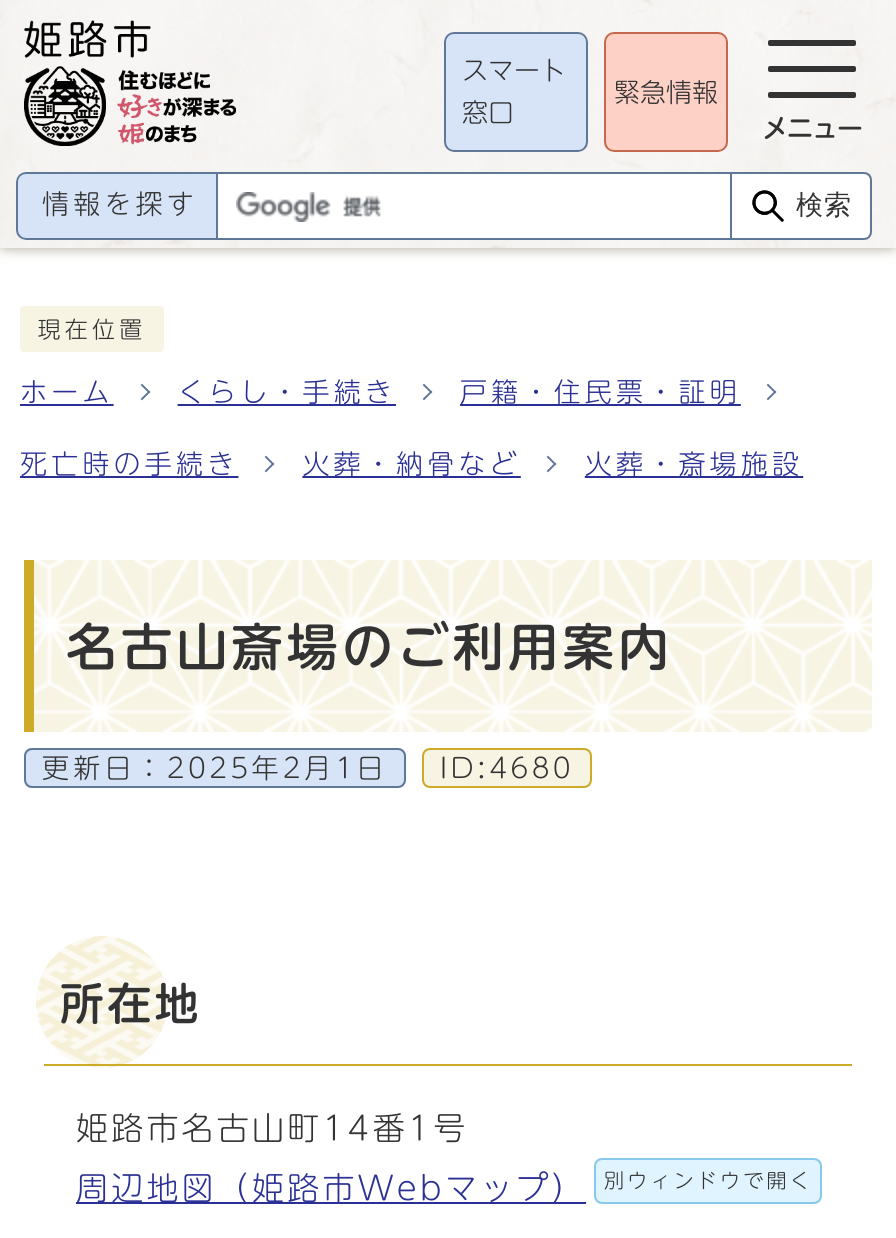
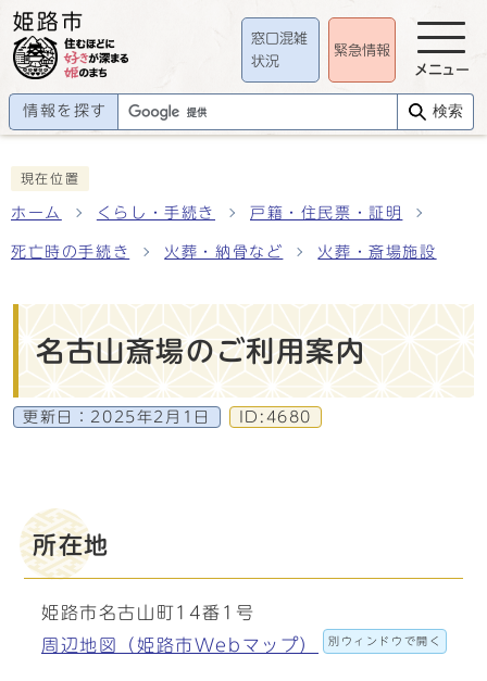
[462,57,566,83] スマート -> [251,31,308,45] 窓口混雑
[462,101,514,127] 窓口 -> [251,55,279,69] 状況

